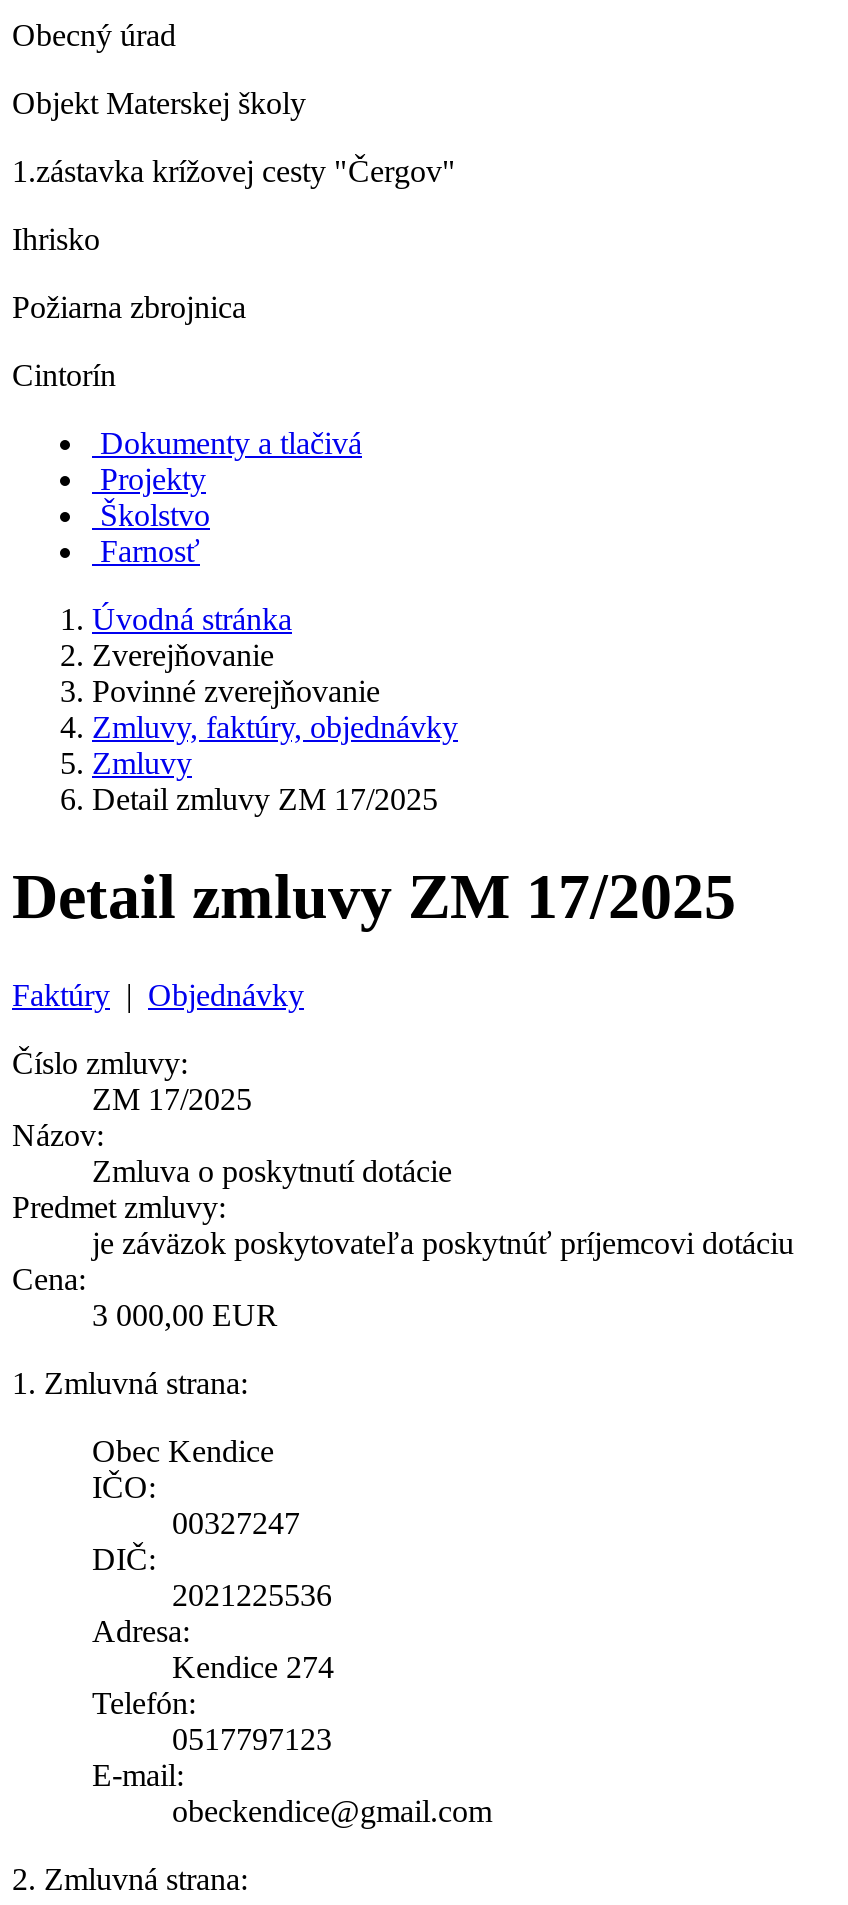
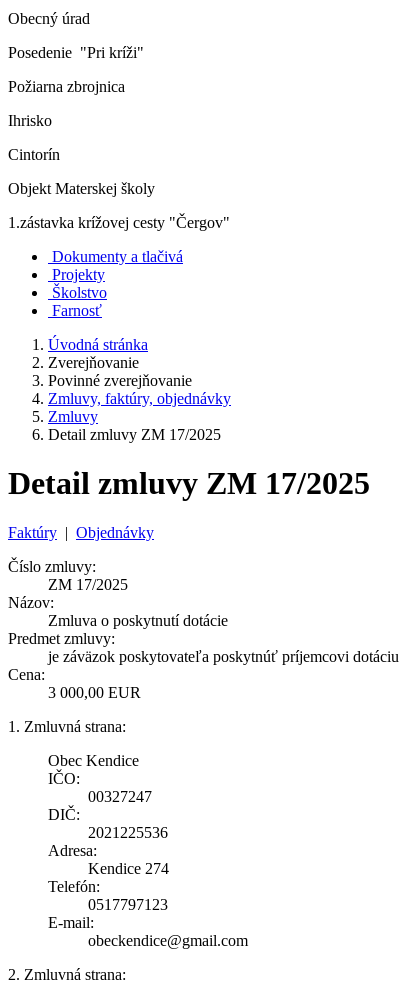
none -> [8,44,144,61] Posedenie "Pri kríži"
moved [12,86,456,188] -> [8,180,230,231]: Objekt Materskej školy | 1.zástavka krížovej cesty "Čergov"
moved [12,222,246,392] -> [8,78,125,163]: Požiarna zbrojnica | Ihrisko | Cintorín

